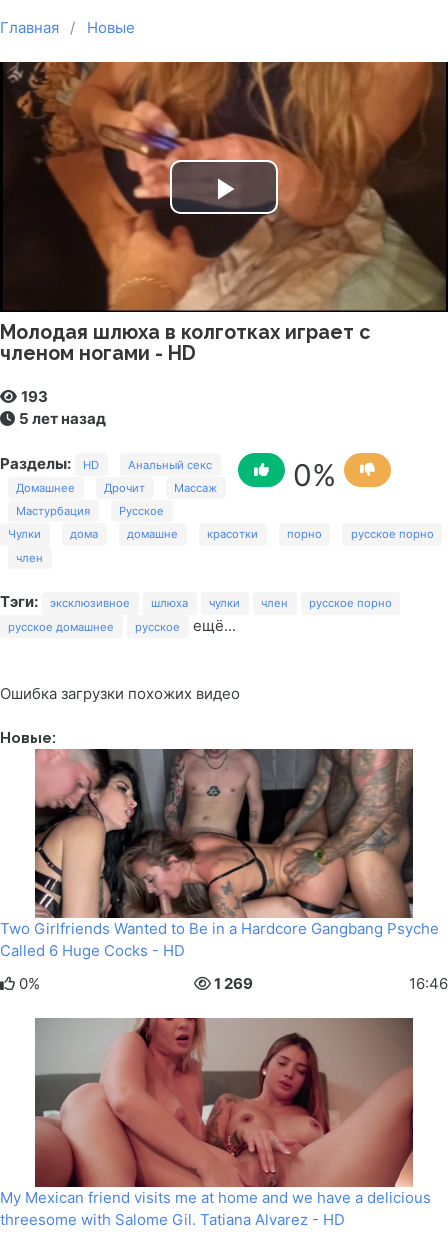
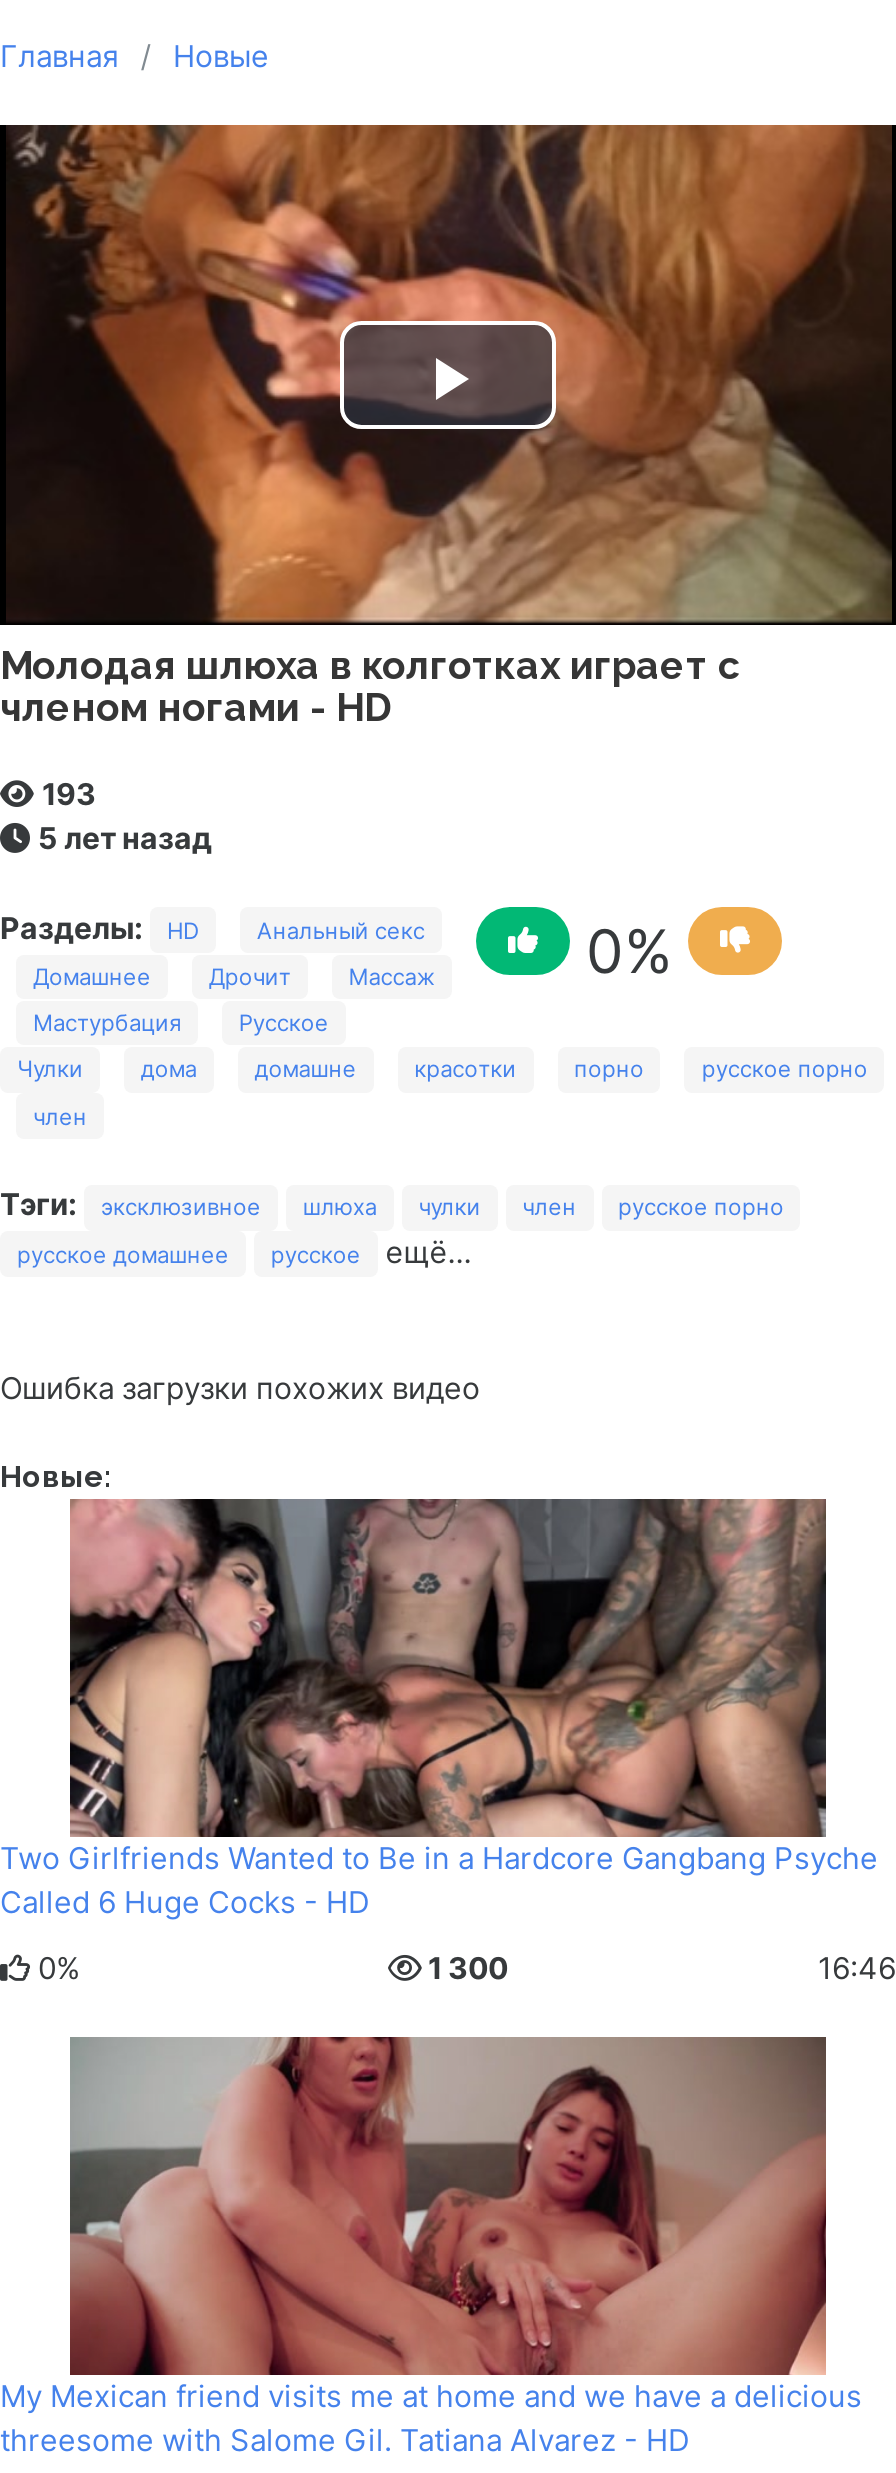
[211,974,253,993] 1 269 -> [422,1949,508,1987] 1 300

